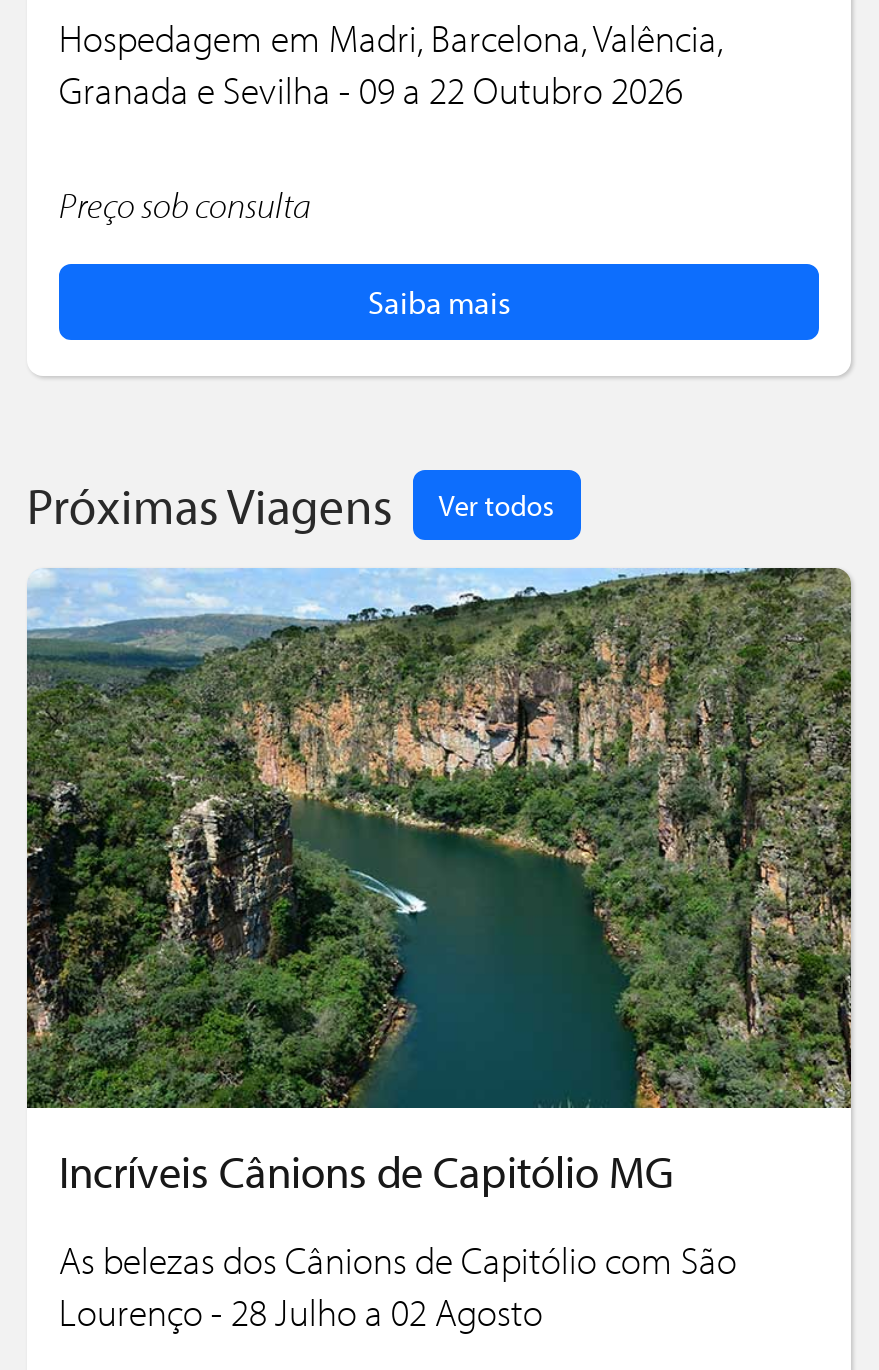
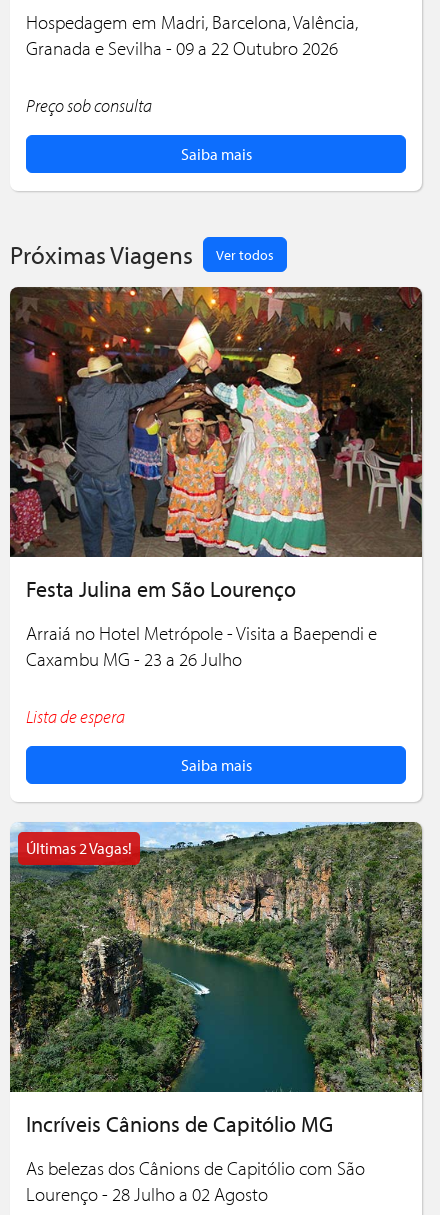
none -> [9,286,422,775] [image] | Festa Julina em São Lourenço | Arraiá no Hotel Metrópole - Visita a Baependi e | Caxambu MG - 23 a 26 Julho | Lista de espera | Saiba mais
none -> [26,838,132,858] Últimas 2 Vagas!

